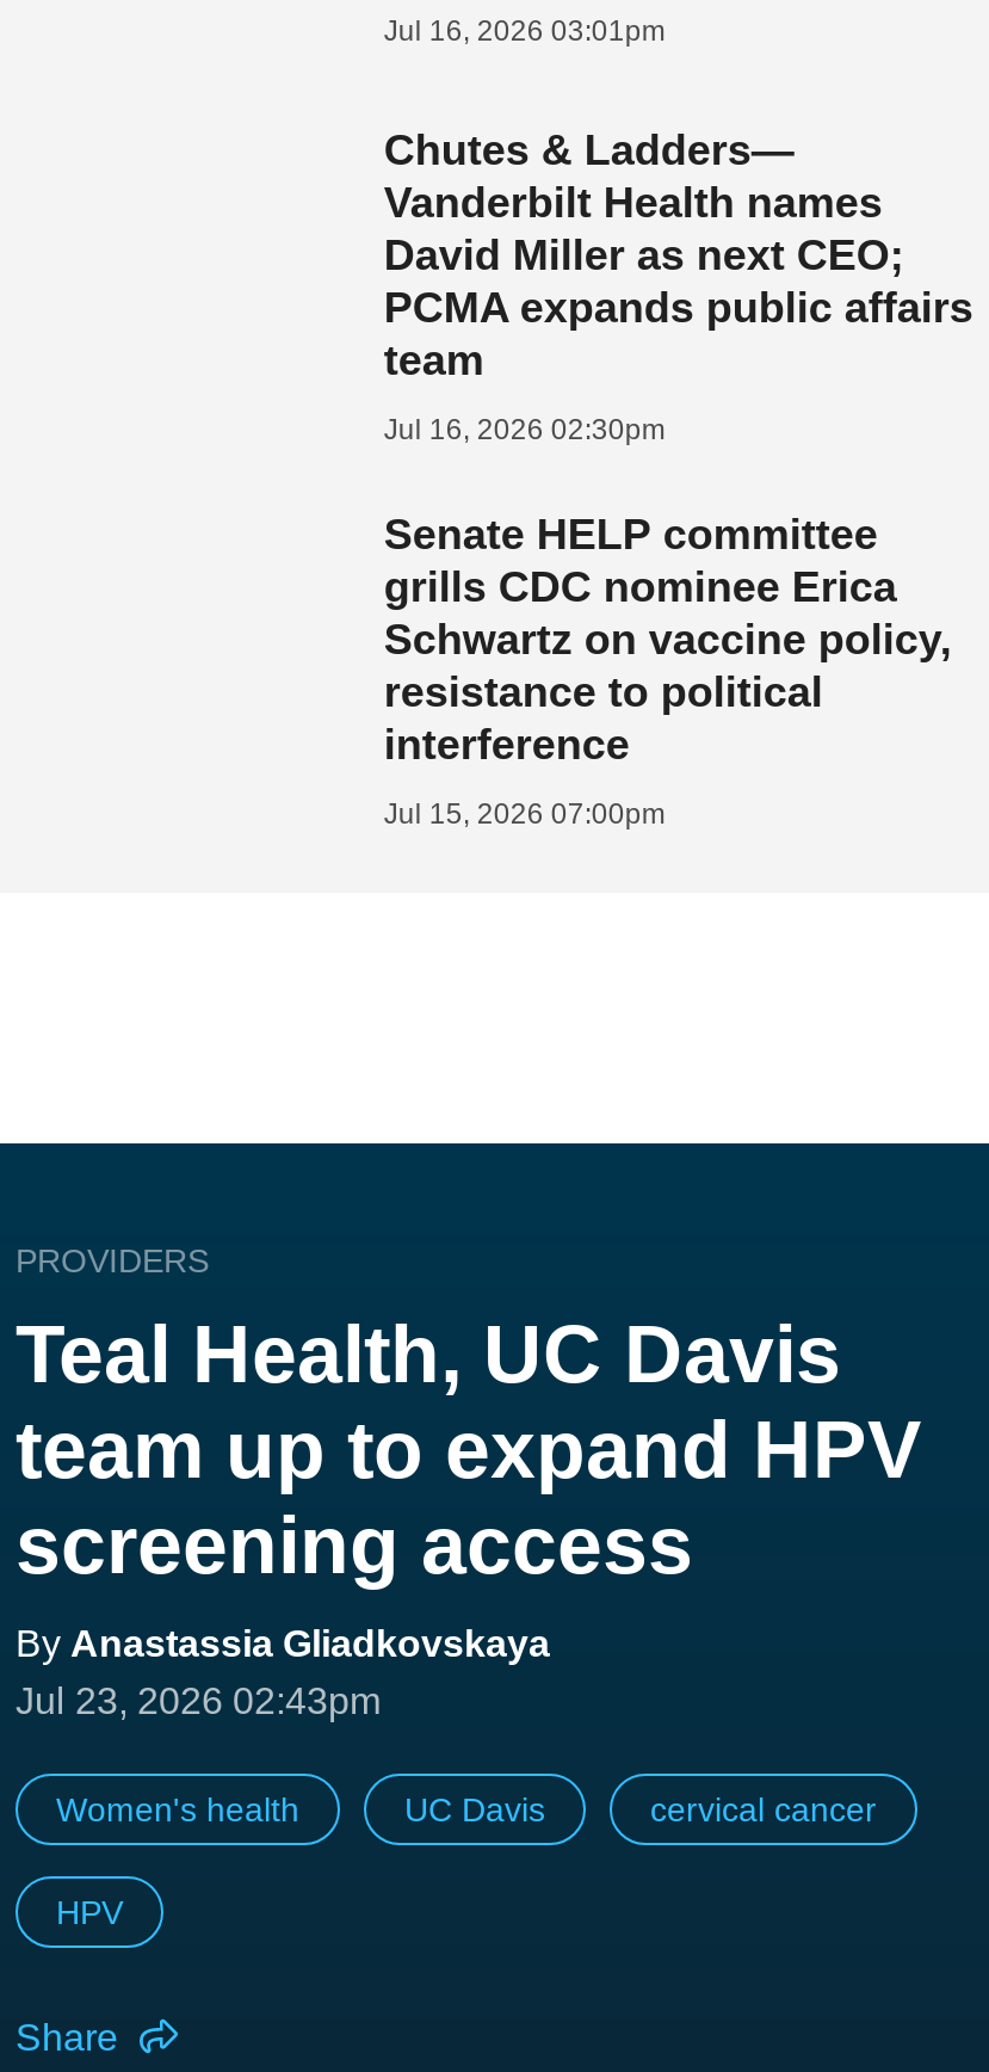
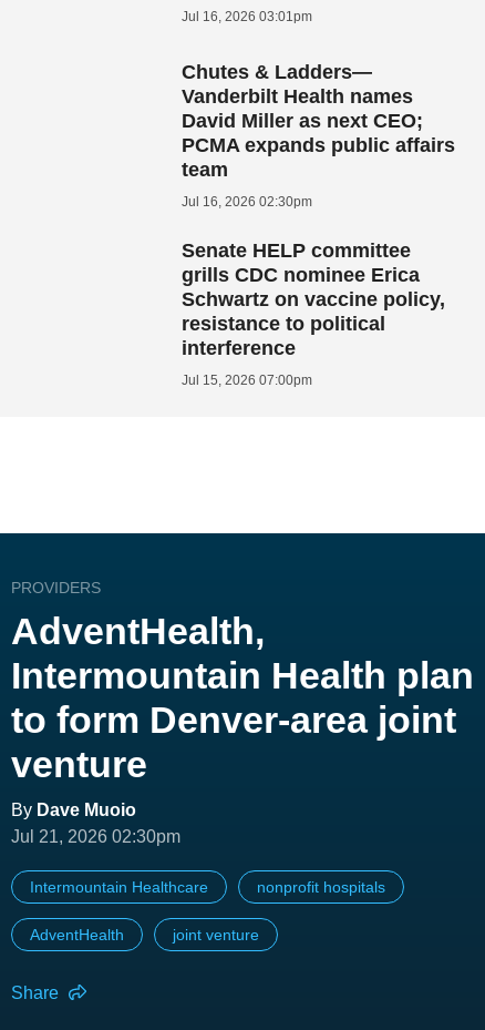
[16,1309,922,1722] Teal Health, UC Davis | team up to expand HPV | screening access | By Anastassia Gliadkovskaya | Jul 23, 2026 02:43pm -> [11,610,474,846] AdventHealth, | Intermountain Health plan | to form Denver-area joint | venture | By Dave Muoio | Jul 21, 2026 02:30pm
[56,1791,877,1829] Women's health | UC Davis | cervical cancer -> [30,879,385,896] Intermountain Healthcare | nonprofit hospitals
[56,1894,123,1932] HPV -> [30,926,259,944] AdventHealth | joint venture

